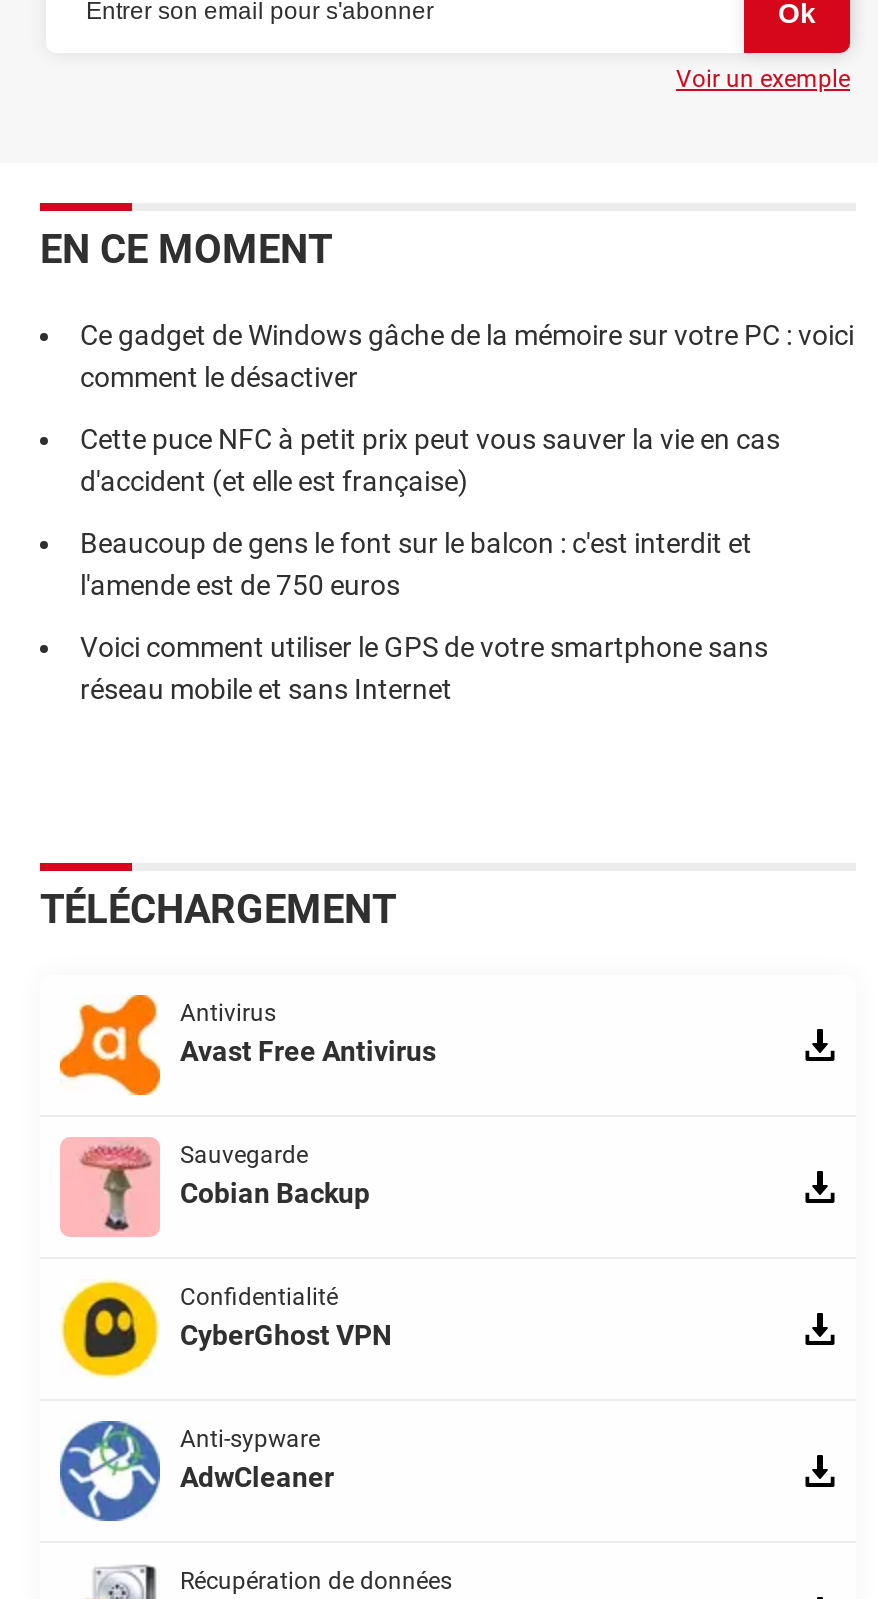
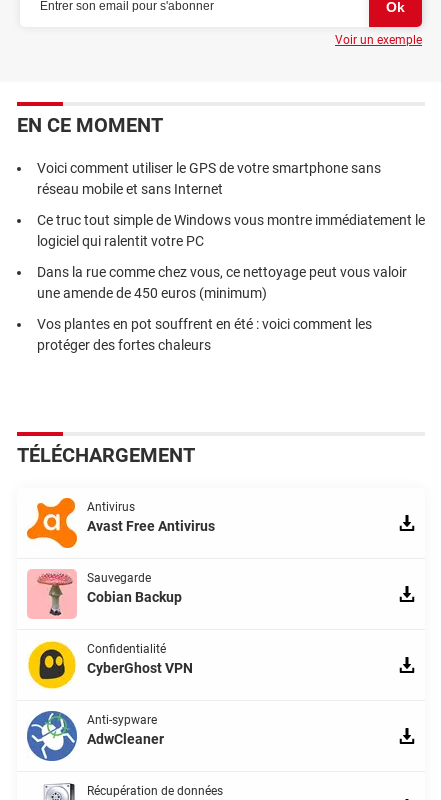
[80,318,854,600] Ce gadget de Windows gâche de la mémoire sur votre PC : voici | comment le désactiver | Cette puce NFC à petit prix peut vous sauver la vie en cas | d'accident (et elle est française) | Beaucoup de gens le font sur le balcon : c'est interdit et | l'amende est de 750 euros -> none
moved [80,630,768,704] -> [37,160,381,197]: Voici comment utiliser le GPS de votre smartphone sans | réseau mobile et sans Internet
none -> [37,212,425,353] Ce truc tout simple de Windows vous montre immédiatement le | logiciel qui ralentit votre PC | Dans la rue comme chez vous, ce nettoyage peut vous valoir | une amende de 450 euros (minimum) | Vos plantes en pot souffrent en été : voici comment les | protéger des fortes chaleurs

